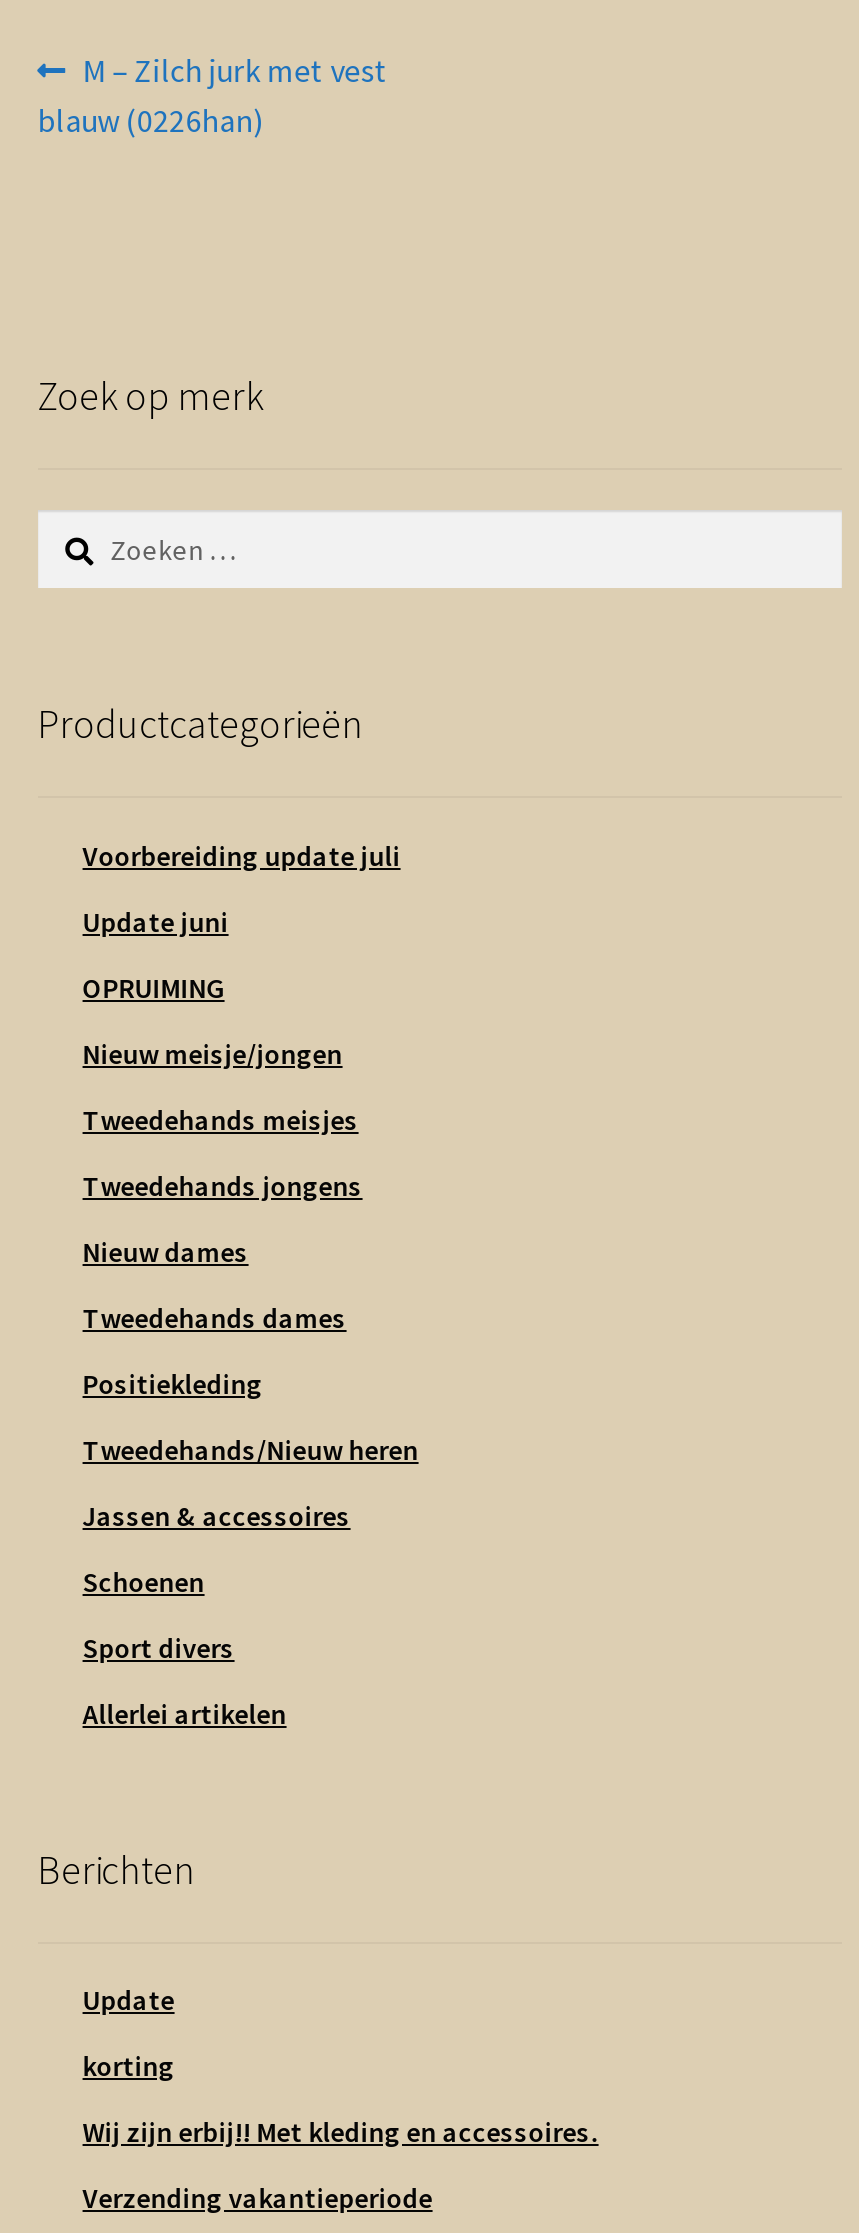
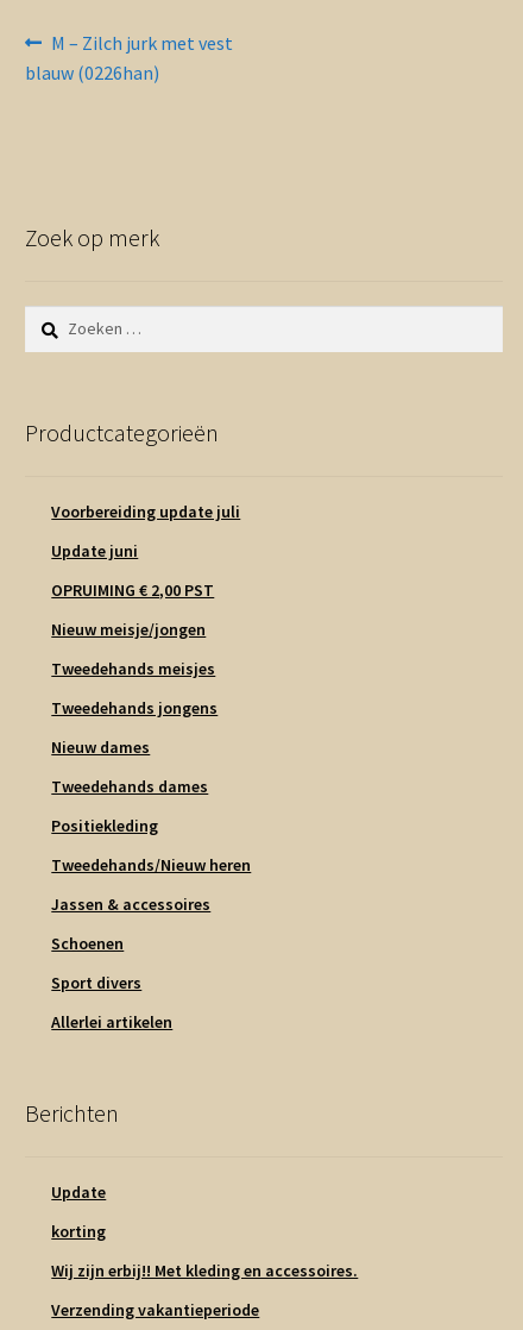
[83,970,225,1006] OPRUIMING -> [51,579,214,600] OPRUIMING € 2,00 PST

